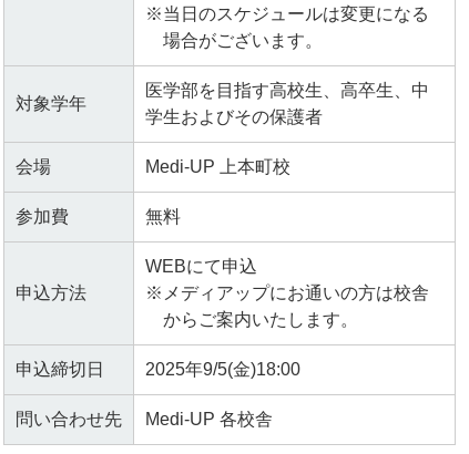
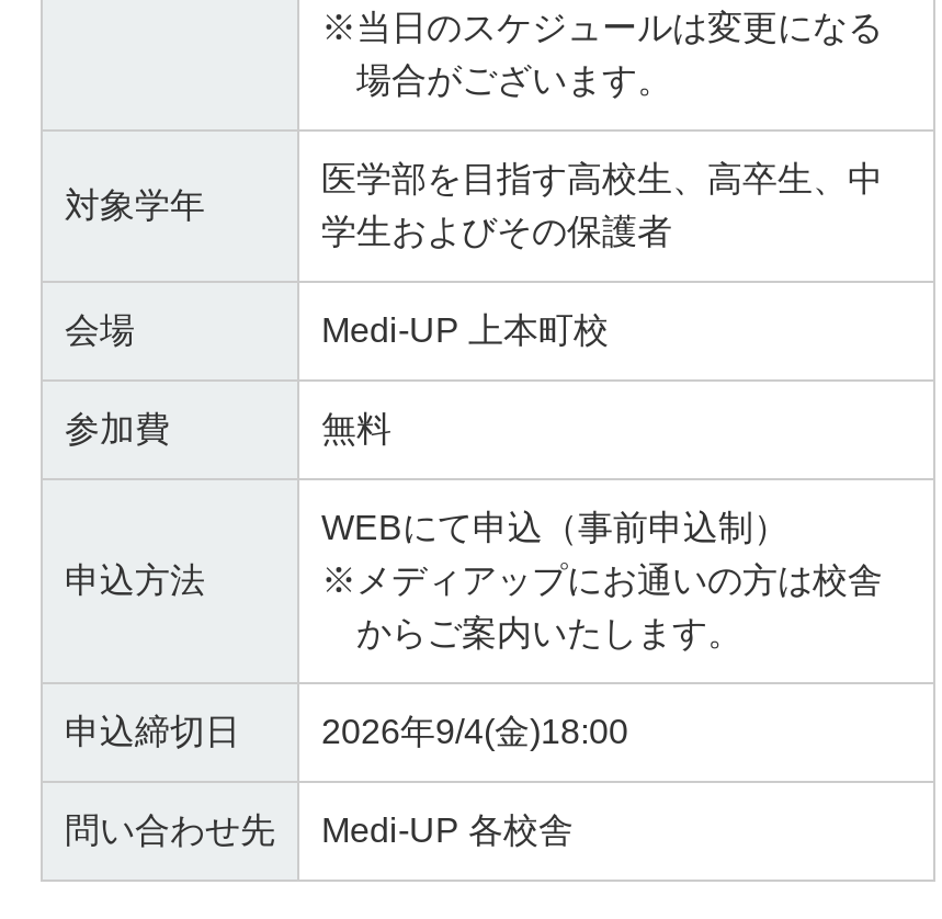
[145,257,257,276] WEBにて申込 -> [321,510,788,547] WEBにて申込（事前申込制）
[145,360,300,379] 2025年9/5(金)18:00 -> [321,714,628,751] 2026年9/4(金)18:00

